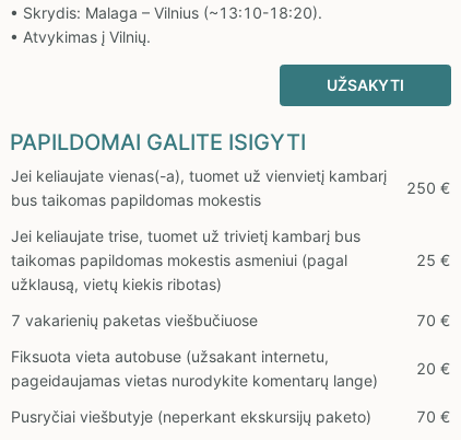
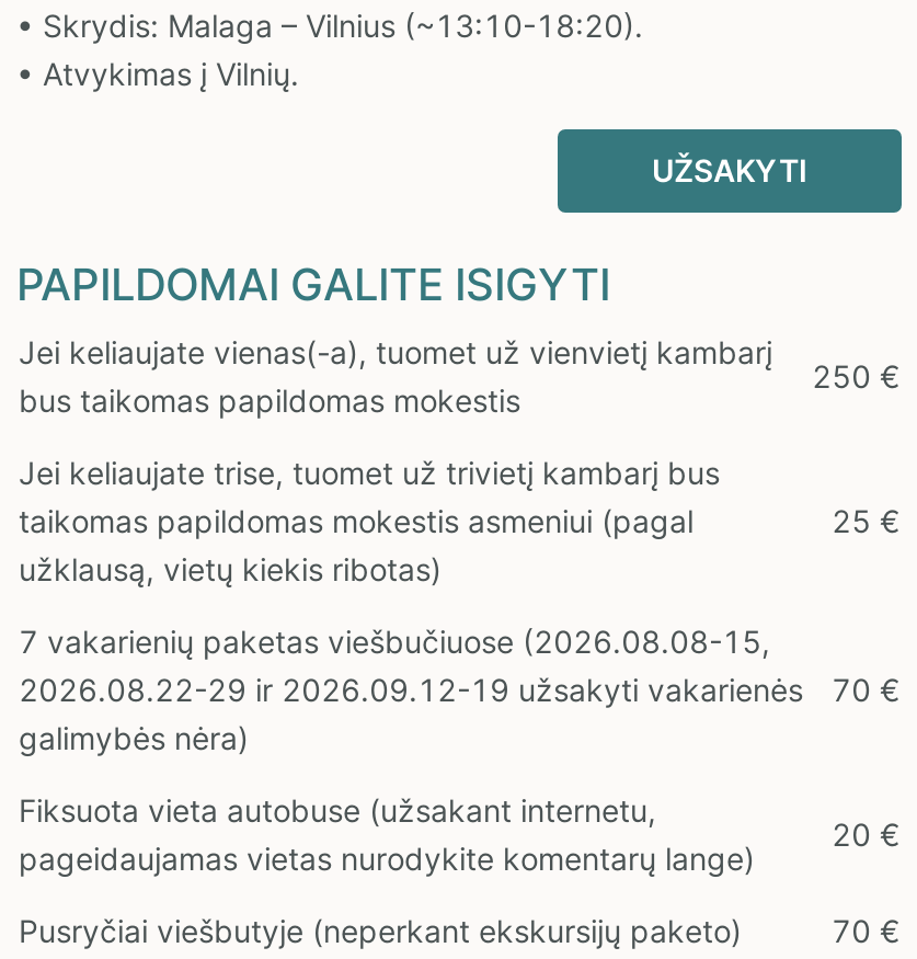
[11,310,258,329] 7 vakarienių paketas viešbučiuose -> [19,622,803,755] 7 vakarienių paketas viešbučiuose (2026.08.08-15, | 2026.08.22-29 ir 2026.09.12-19 užsakyti vakarienės | galimybės nėra)

